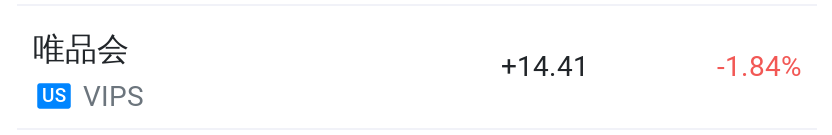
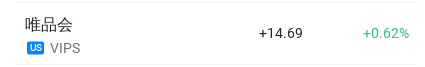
[501,49,801,81] +14.41 | -1.84% -> [259,25,409,41] +14.69 | +0.62%

